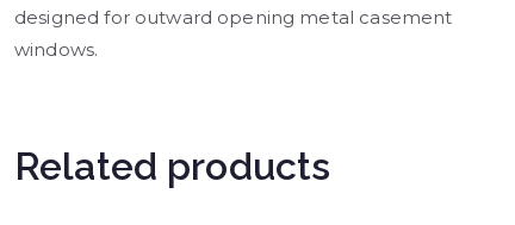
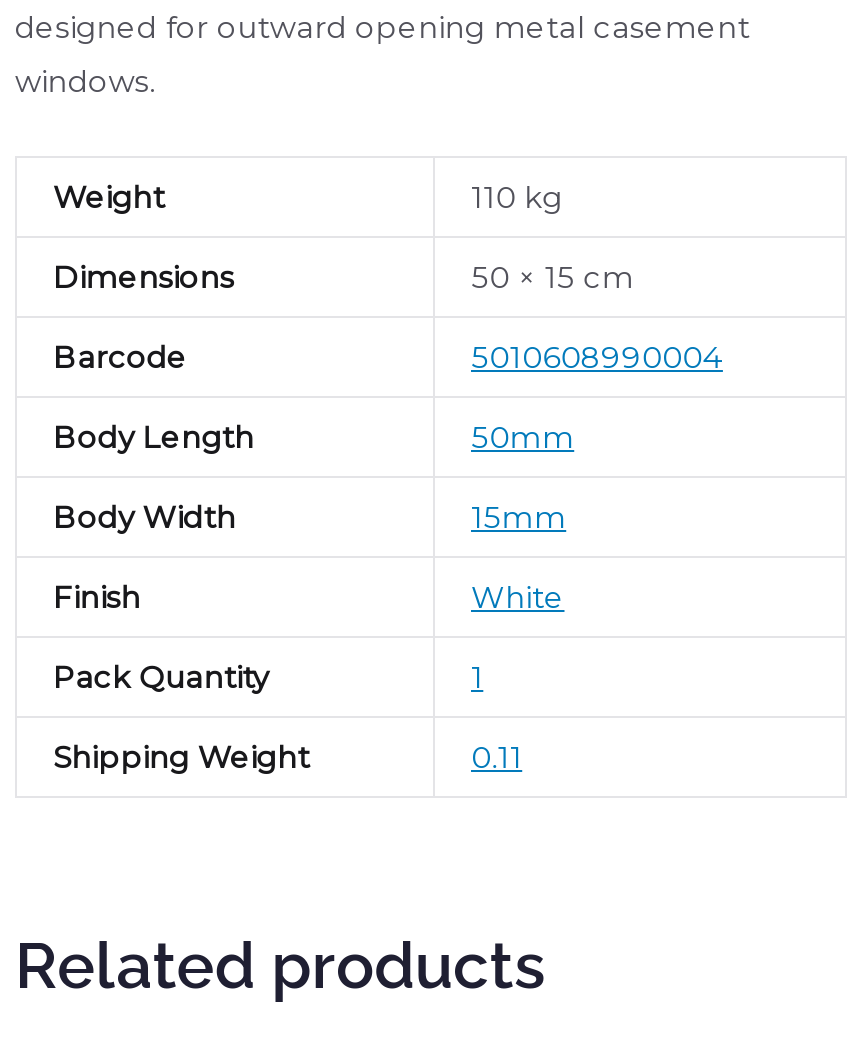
none -> [53,178,723,776] Weight | 110 kg | Dimensions | 50 × 15 cm | Barcode | 5010608990004 | Body Length | 50mm | Body Width | 15mm | Finish | White | Pack Quantity | 1 | Shipping Weight | 0.11

